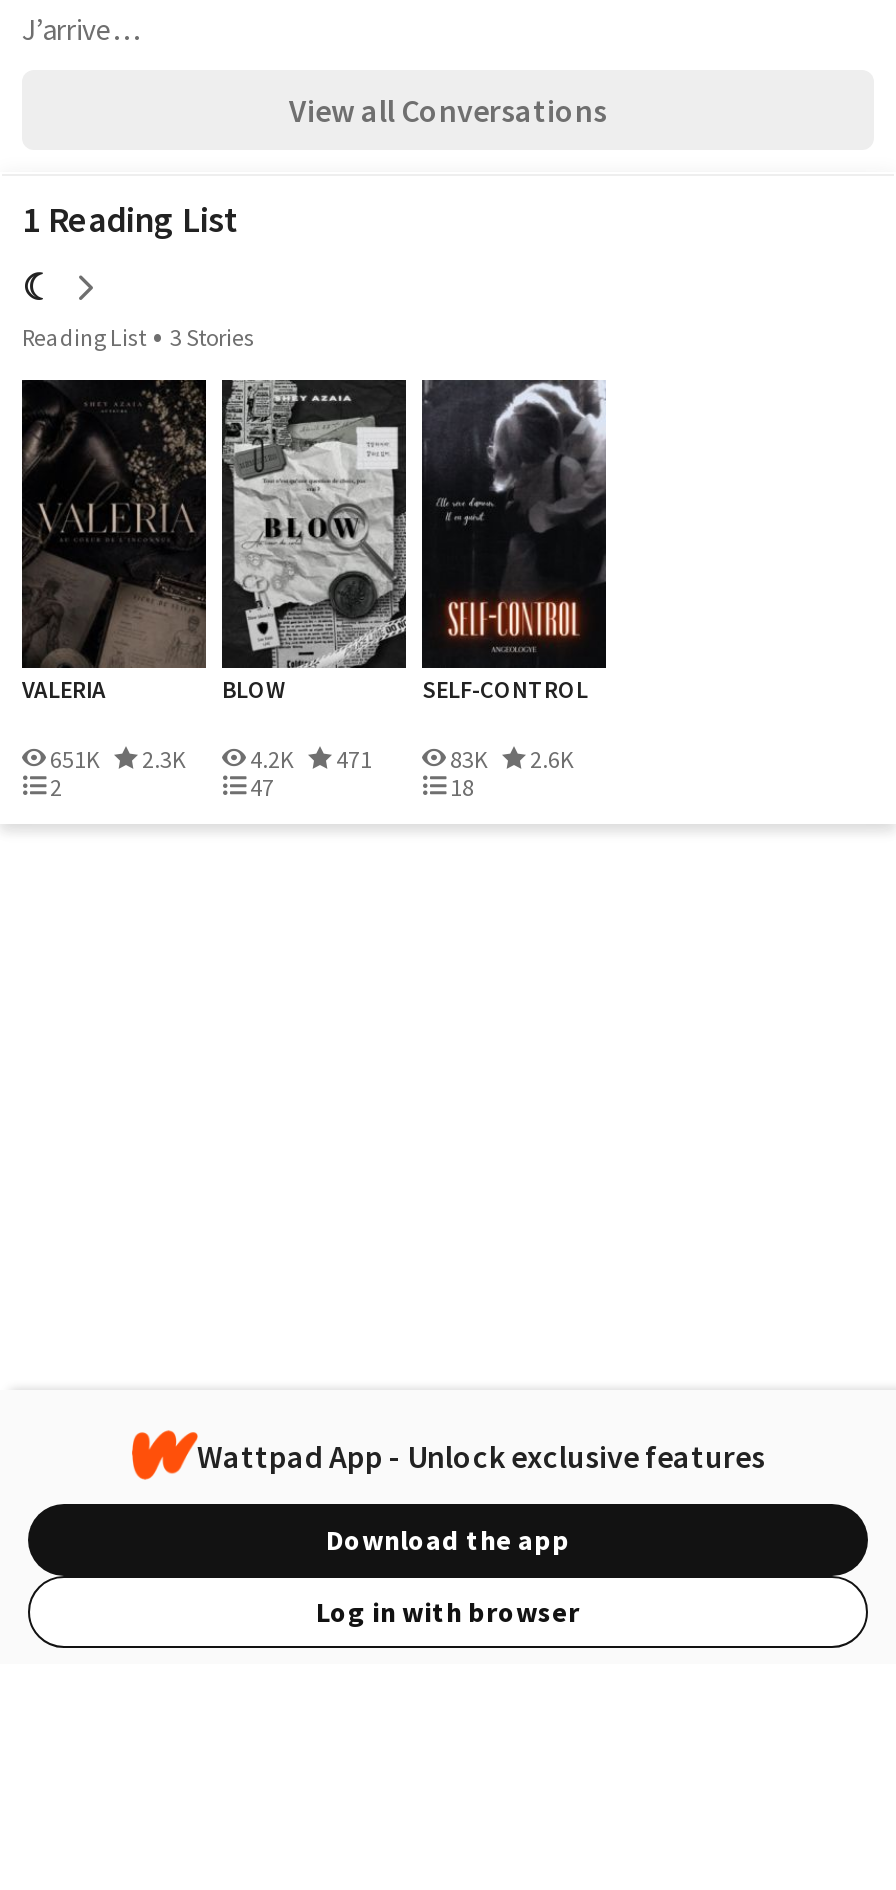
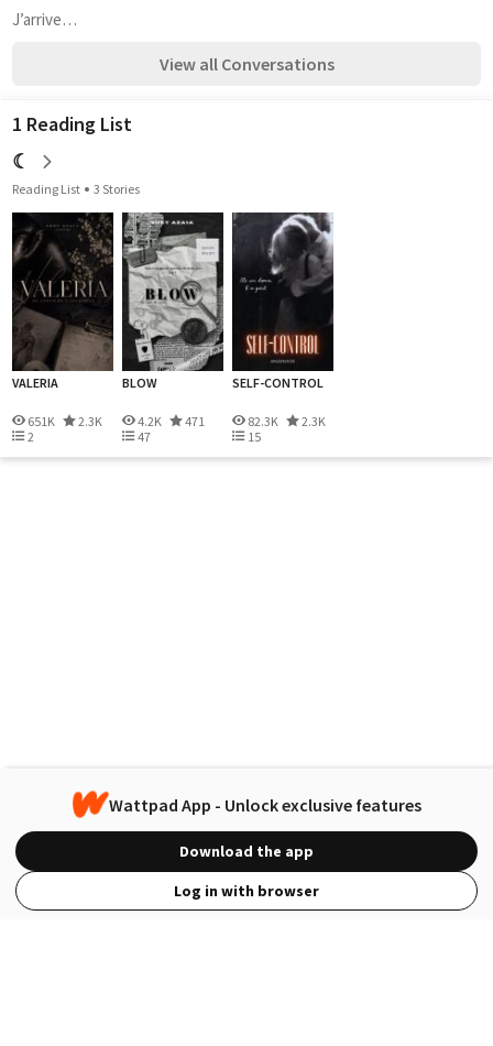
[446,744,574,802] 83K | 2.6K | 18 -> [245,413,326,445] 82.3K | 2.3K | 15

